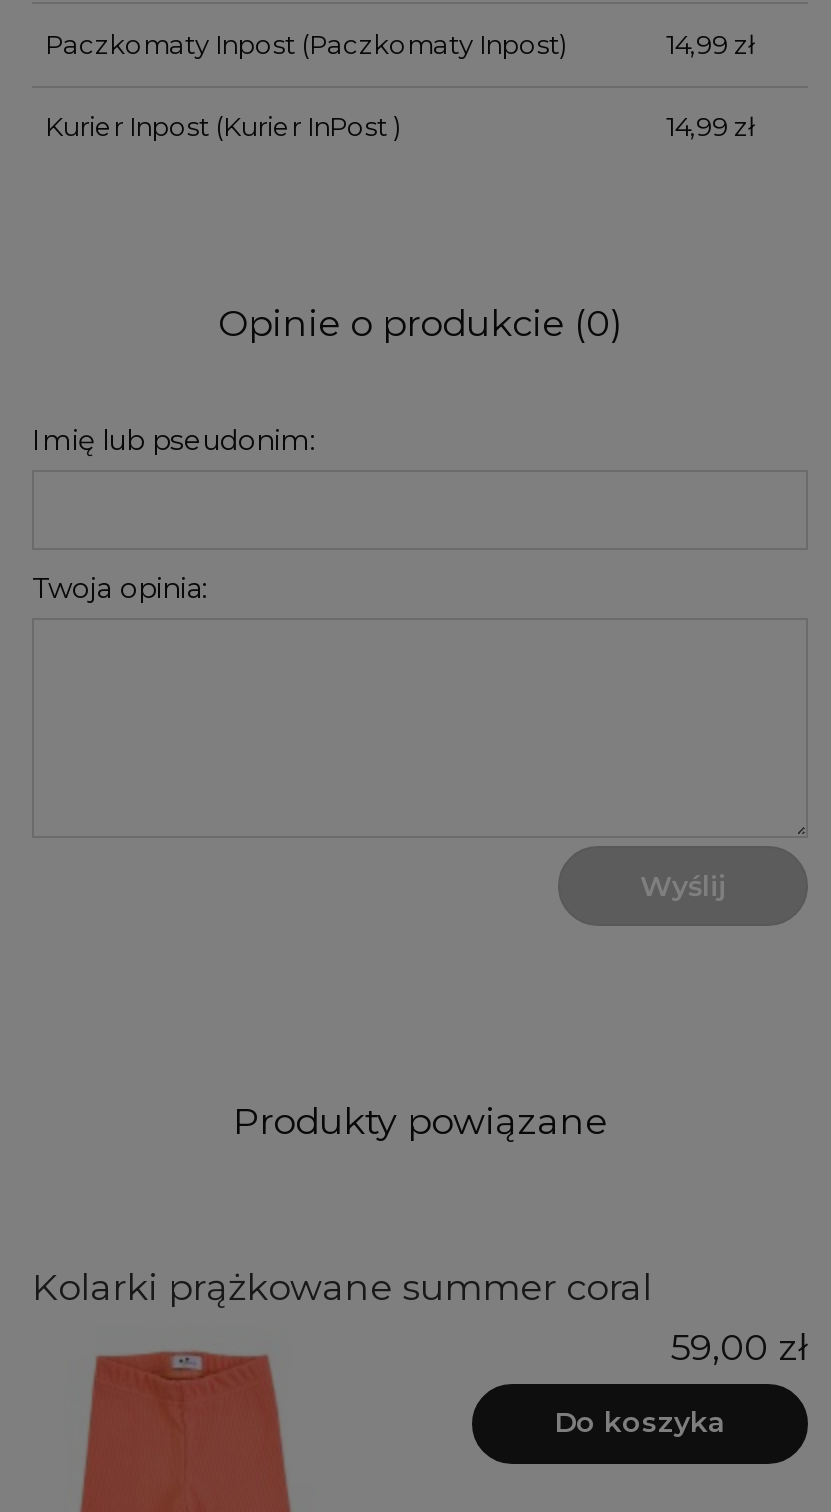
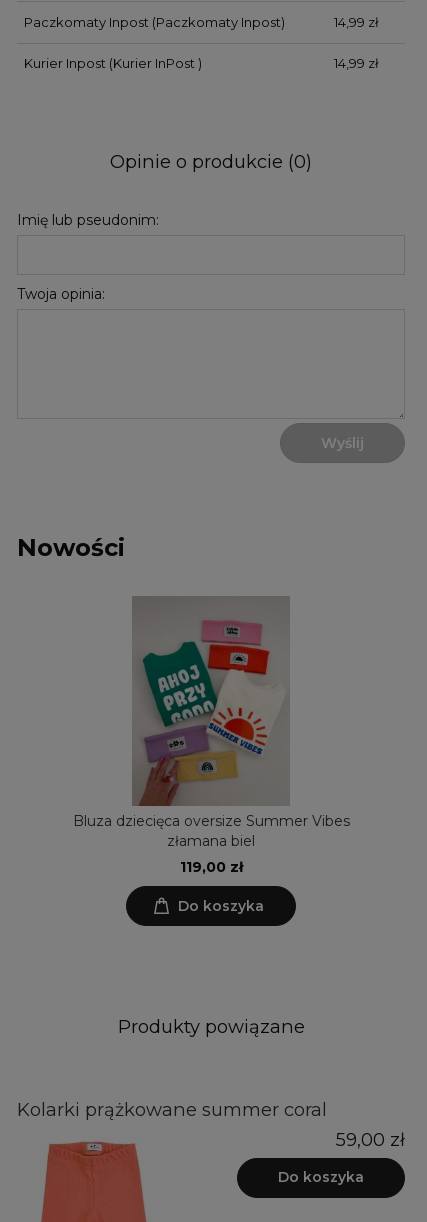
none -> [17,533,125,562] Nowości
none -> [72,596,349,915] [image] | Bluza dziecięca oversize Summer Vibes | złamana biel | 119,00 zł | Do koszyka

